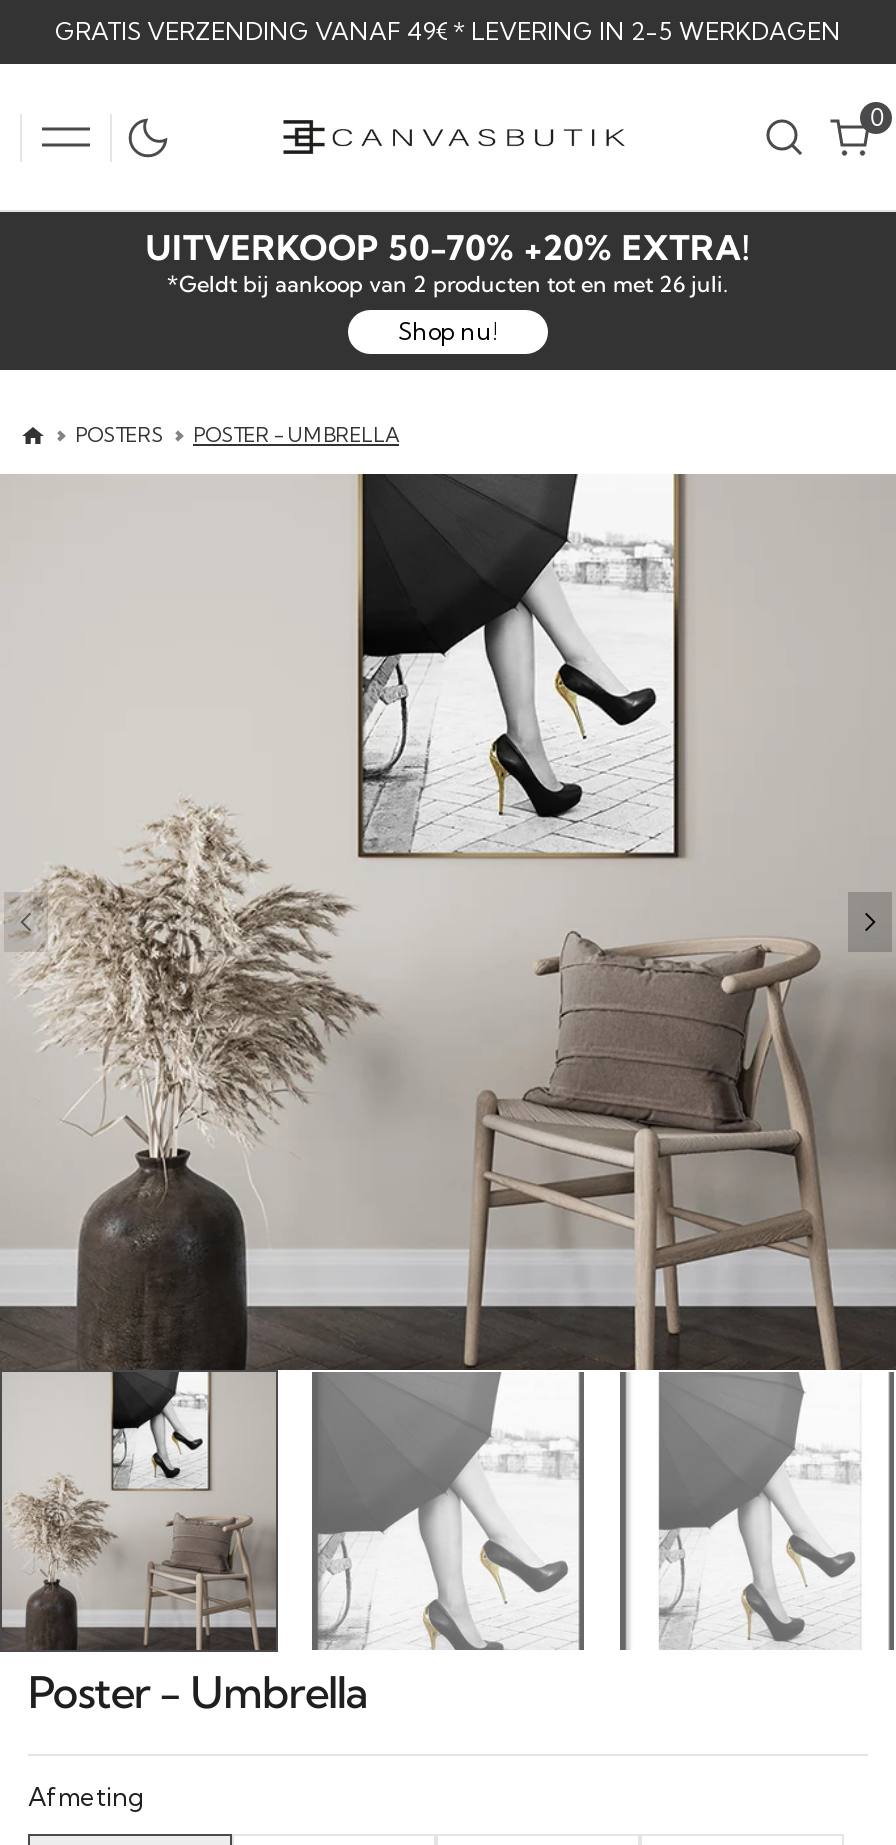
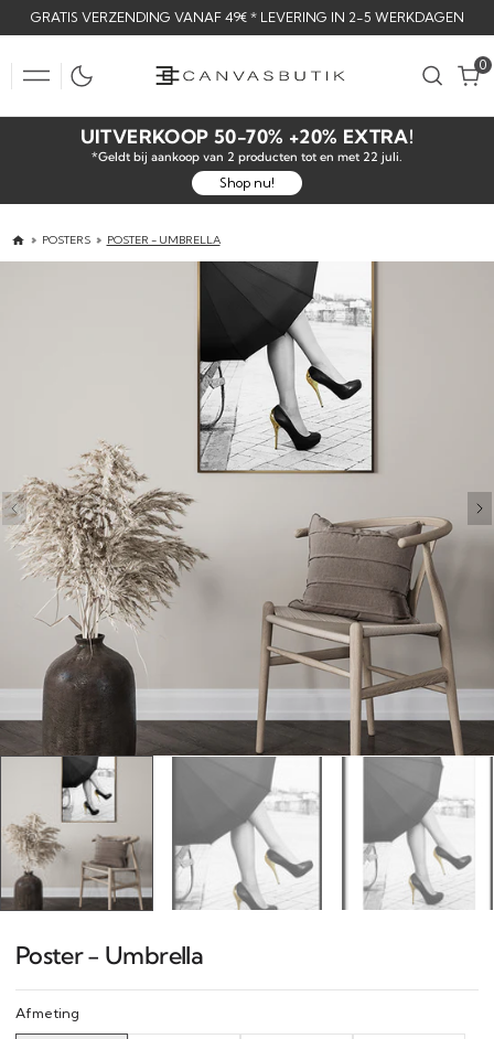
[167,270,729,298] *Geldt bij aankoop van 2 producten tot en met 26 juli. -> [92,149,402,164] *Geldt bij aankoop van 2 producten tot en met 22 juli.

